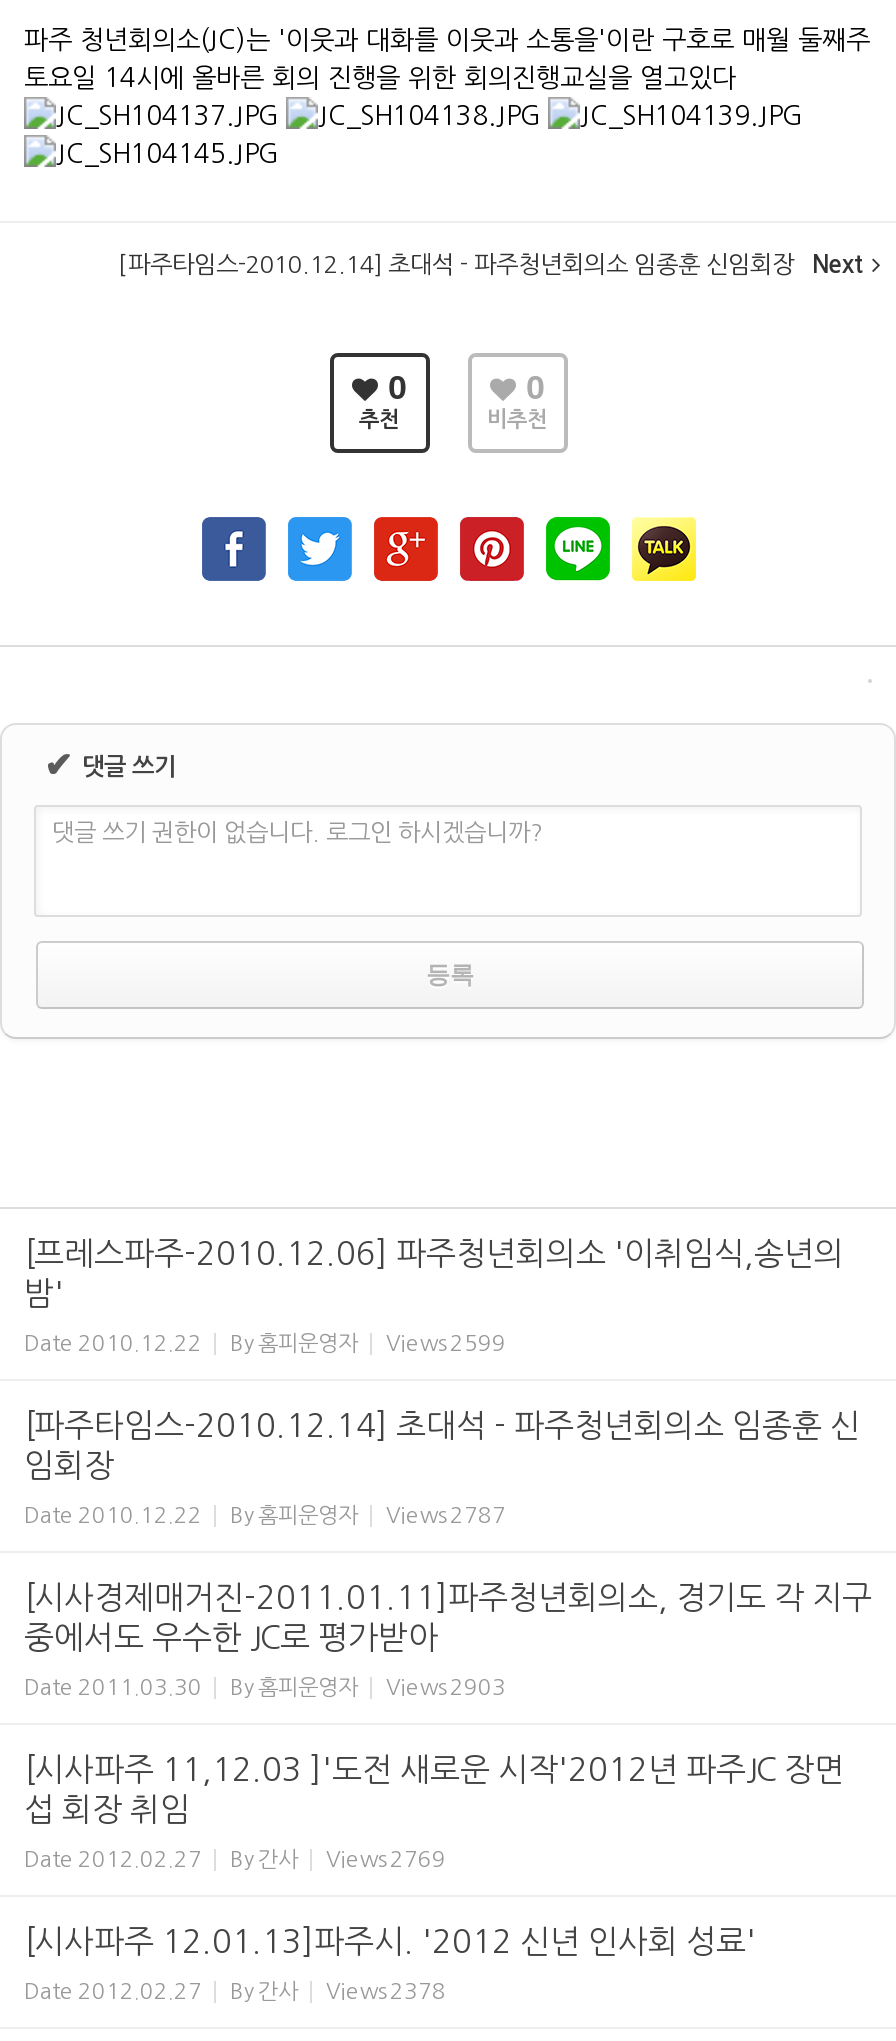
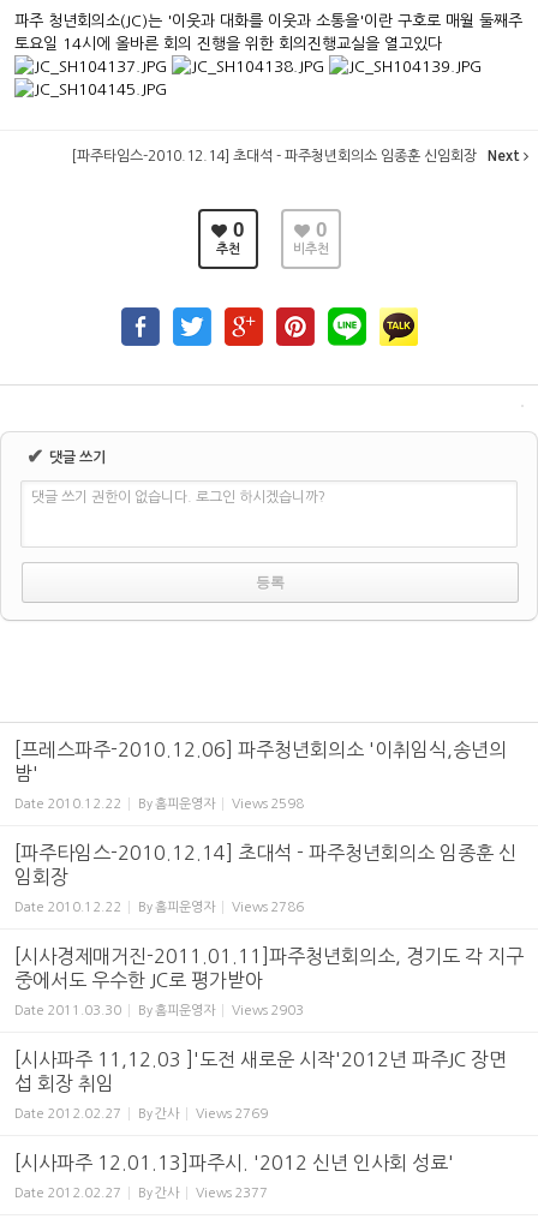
[24,1333,506,1355] Date 2010.12.22 By 홈피운영자 Views 2599 -> [14,797,304,811] Date 2010.12.22 By 홈피운영자 Views 2598
[24,1505,506,1527] Date 2010.12.22 By 홈피운영자 Views 2787 -> [14,901,304,914] Date 2010.12.22 By 홈피운영자 Views 2786
[326,1981,446,2003] Views 2378 -> [196,1187,268,1200] Views 2377

